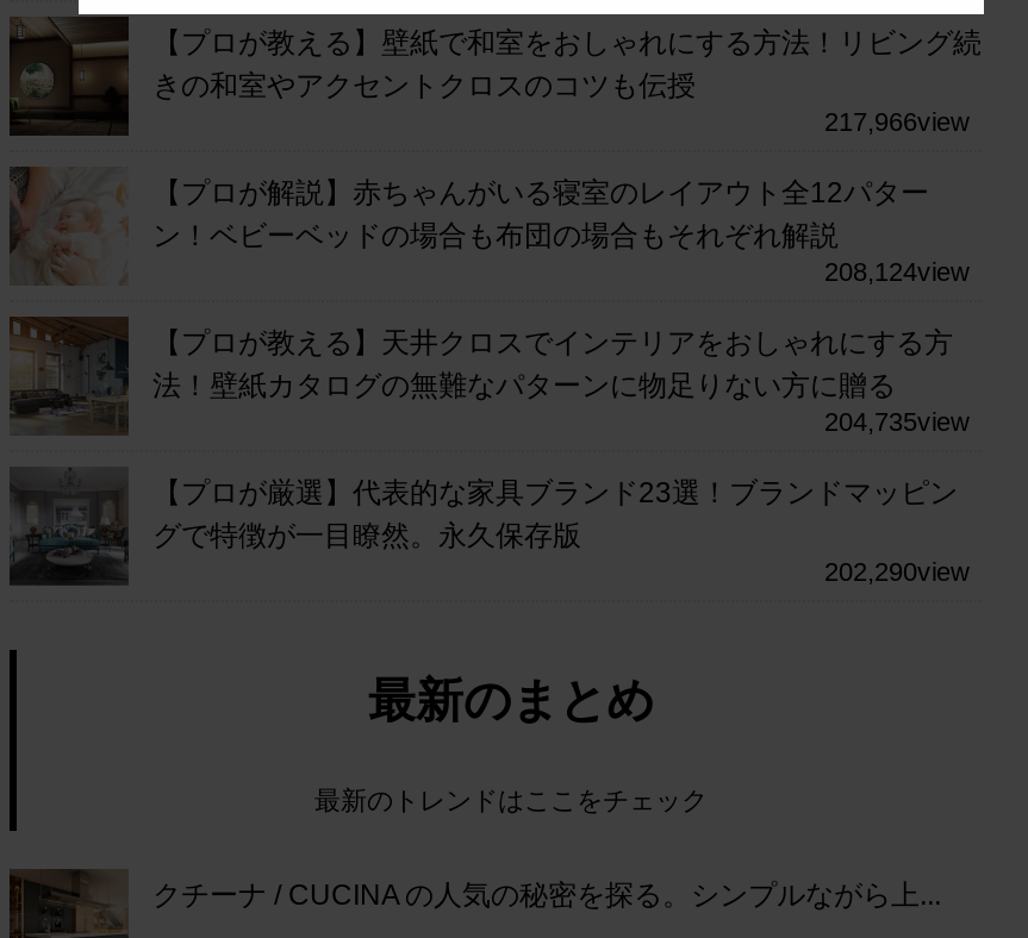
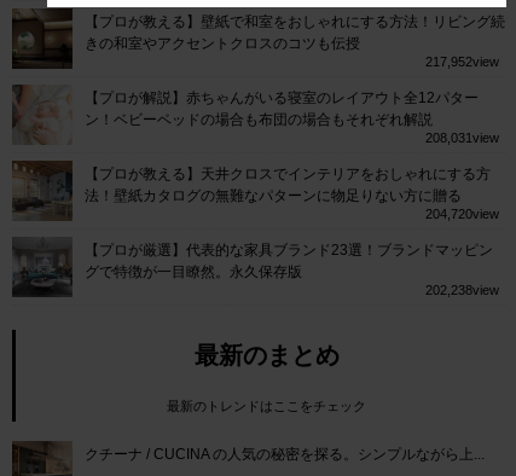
[824,107,970,135] 217,966view -> [425,54,499,69] 217,952view
[824,257,970,285] 208,124view -> [425,130,499,145] 208,031view
[824,407,970,435] 204,735view -> [425,206,499,221] 204,720view
[824,557,970,585] 202,290view -> [425,282,499,297] 202,238view

